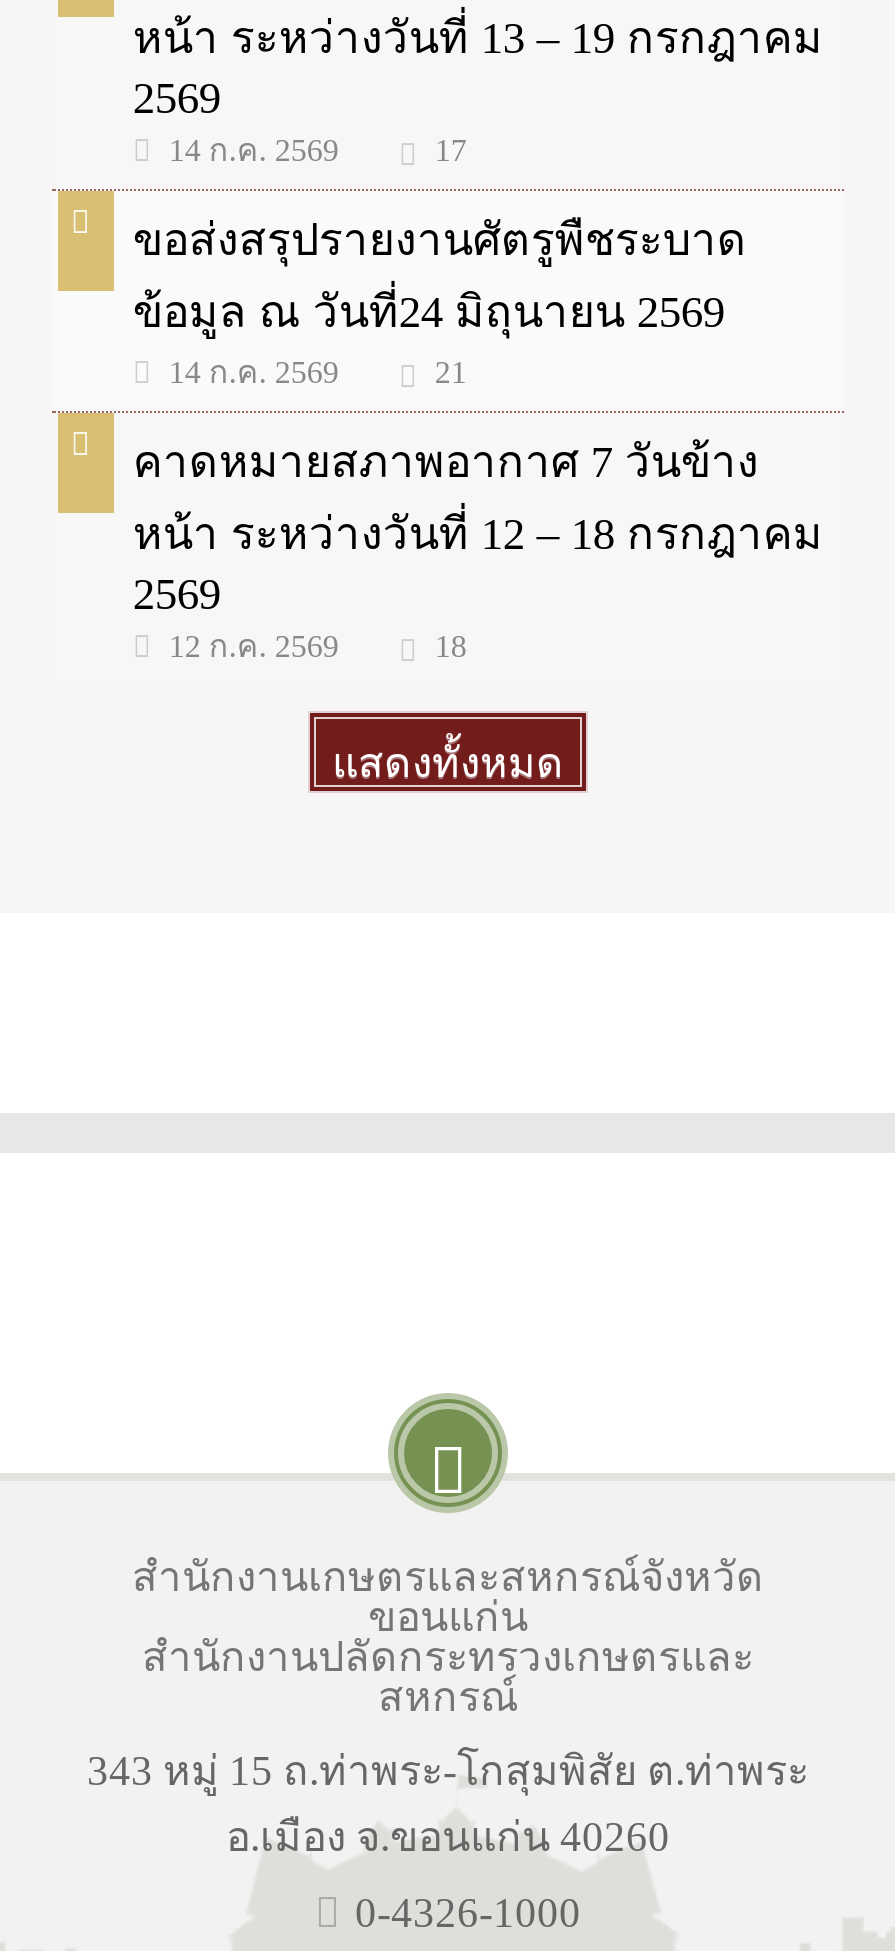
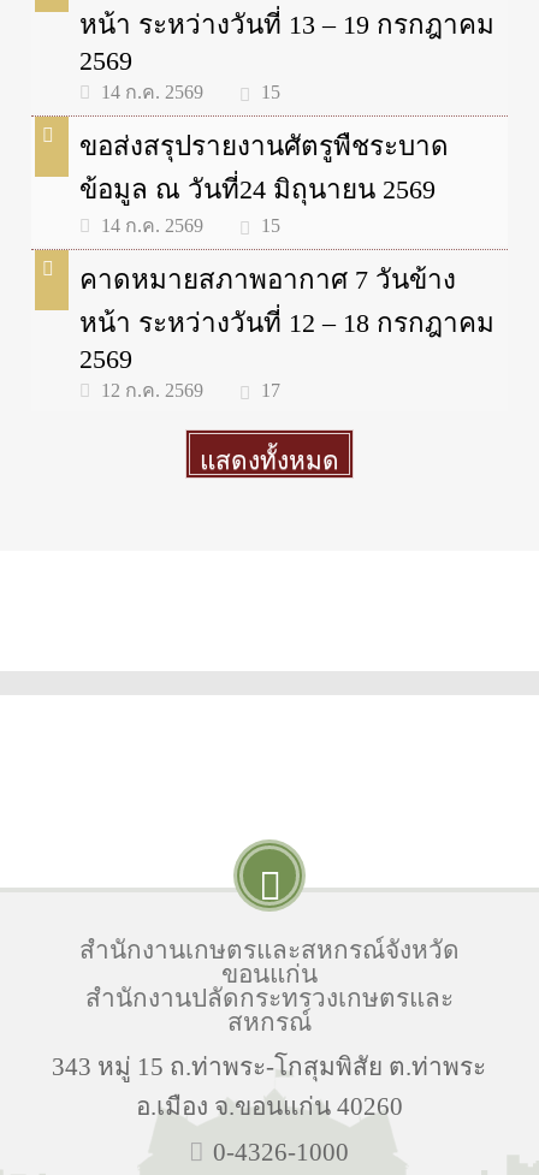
[435,132,467,166] 17 -> [262,81,281,102] 15
[435,354,467,388] 21 -> [262,215,281,235] 15
[435,628,467,662] 18 -> [262,379,281,400] 17

